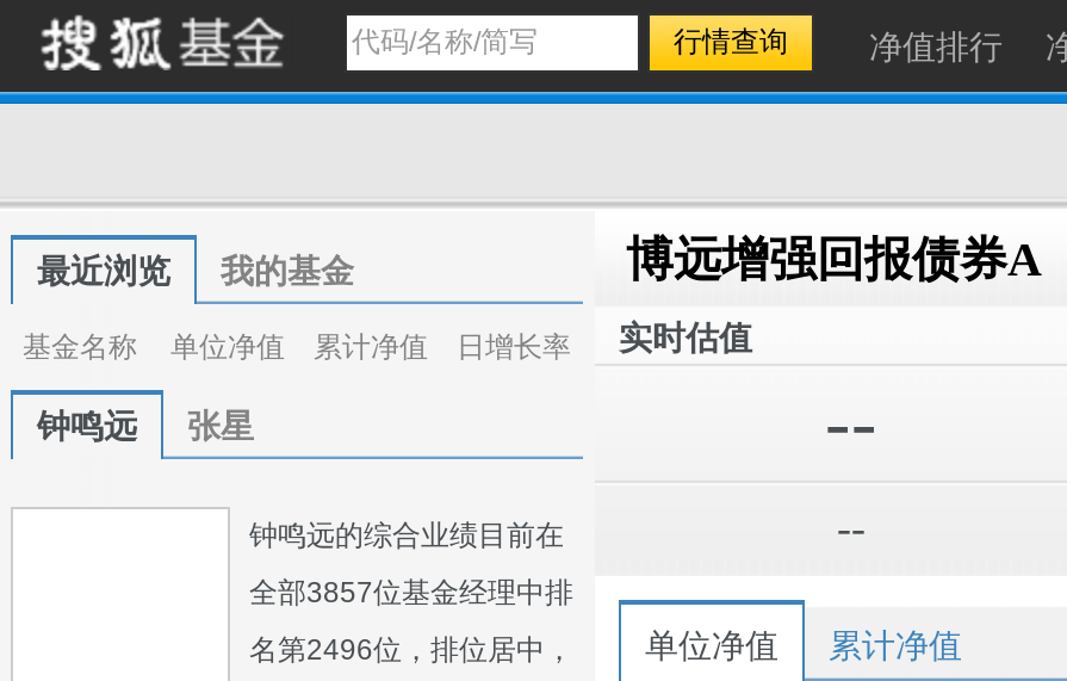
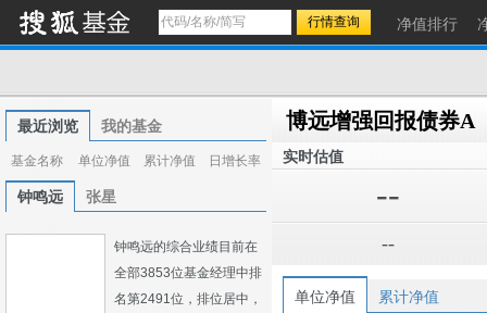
[249,576,573,609] 全部3857位基金经理中排 -> [114,265,262,280] 全部3853位基金经理中排
[249,633,573,667] 名第2496位，排位居中， -> [114,291,262,306] 名第2491位，排位居中，

